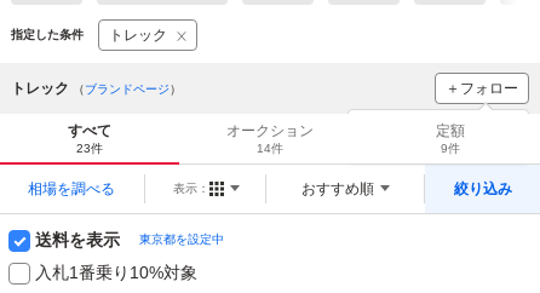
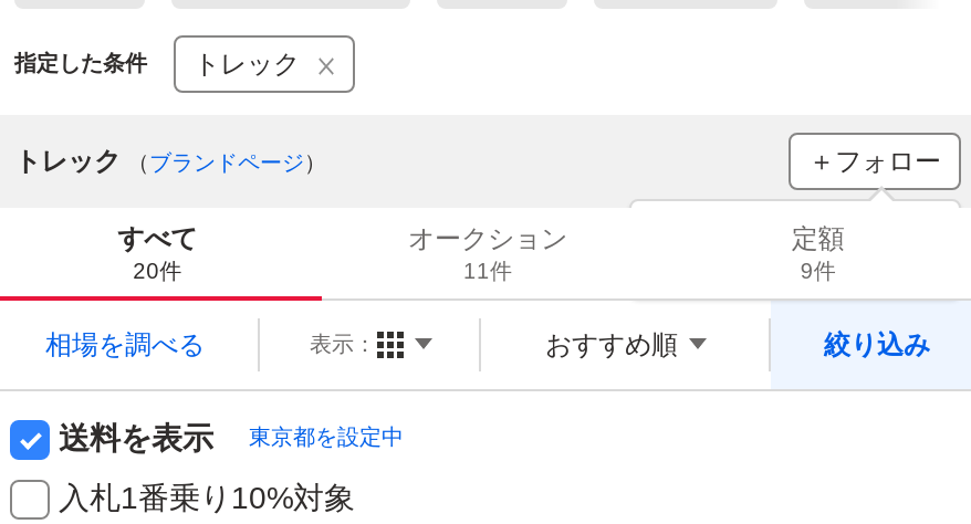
[76,141,103,154] 23件 -> [133,258,182,282] 20件
[257,141,283,154] 14件 -> [463,258,512,282] 11件

